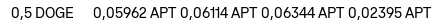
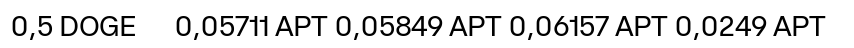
[93,3,431,21] 0,05962 APT 0,06114 APT 0,06344 APT 0,02395 APT -> [175,7,825,43] 0,05711 APT 0,05849 APT 0,06157 APT 0,0249 APT

